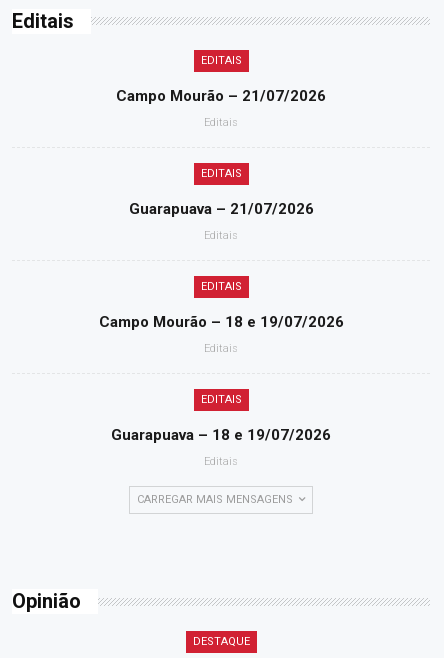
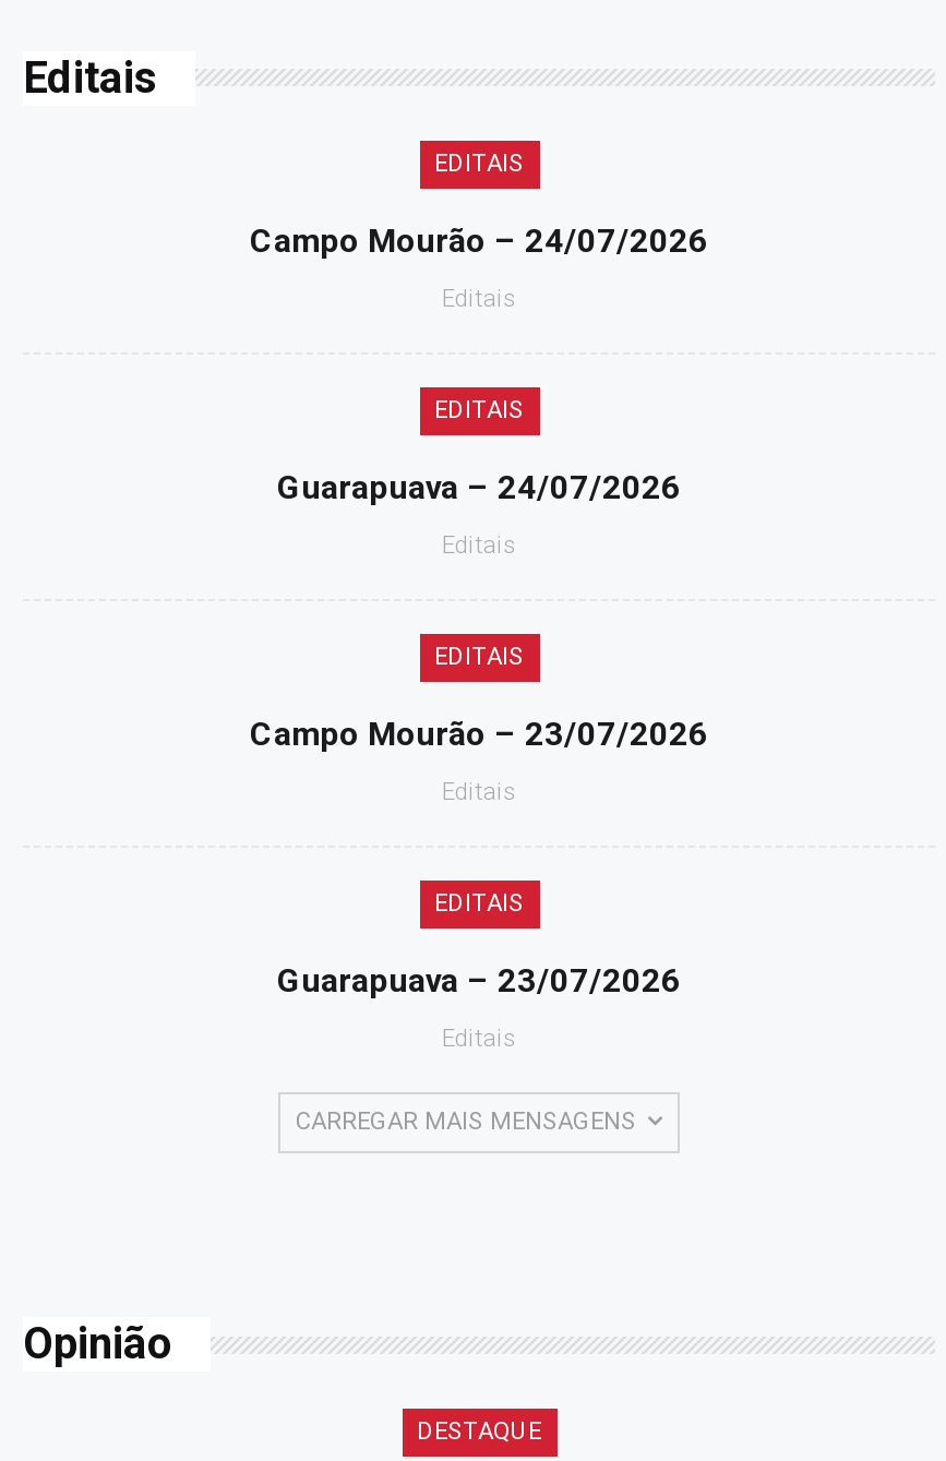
[116,87,326,105] Campo Mourão – 21/07/2026 -> [250,222,708,261] Campo Mourão – 24/07/2026
[128,200,313,218] Guarapuava – 21/07/2026 -> [277,468,681,508] Guarapuava – 24/07/2026
[98,313,343,331] Campo Mourão – 18 e 19/07/2026 -> [250,715,708,754] Campo Mourão – 23/07/2026
[111,426,331,444] Guarapuava – 18 e 19/07/2026 -> [277,961,681,1001] Guarapuava – 23/07/2026

